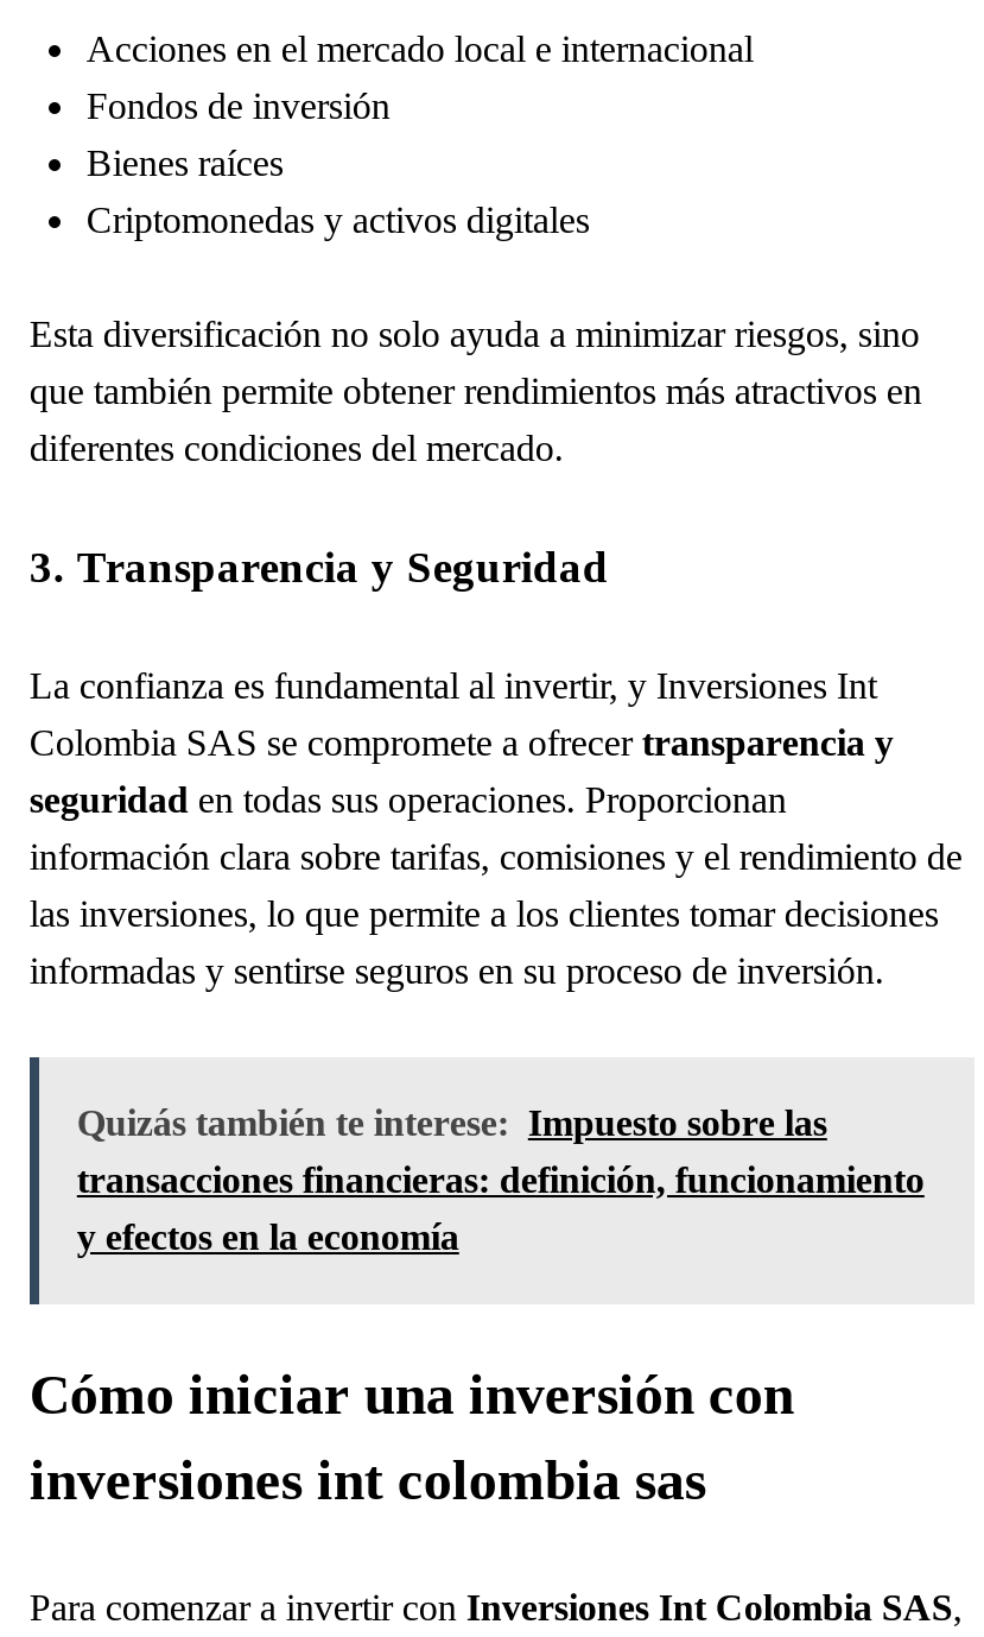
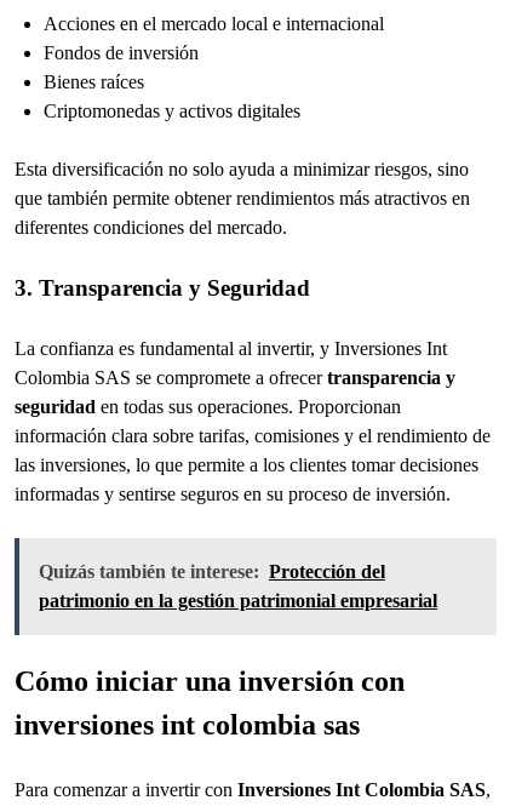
[77,1102,924,1257] Quizás también te interese: Impuesto sobre las | transacciones financieras: definición, funcionamiento | y efectos en la economía -> [39,562,437,611] Quizás también te interese: Protección del | patrimonio en la gestión patrimonial empresarial

